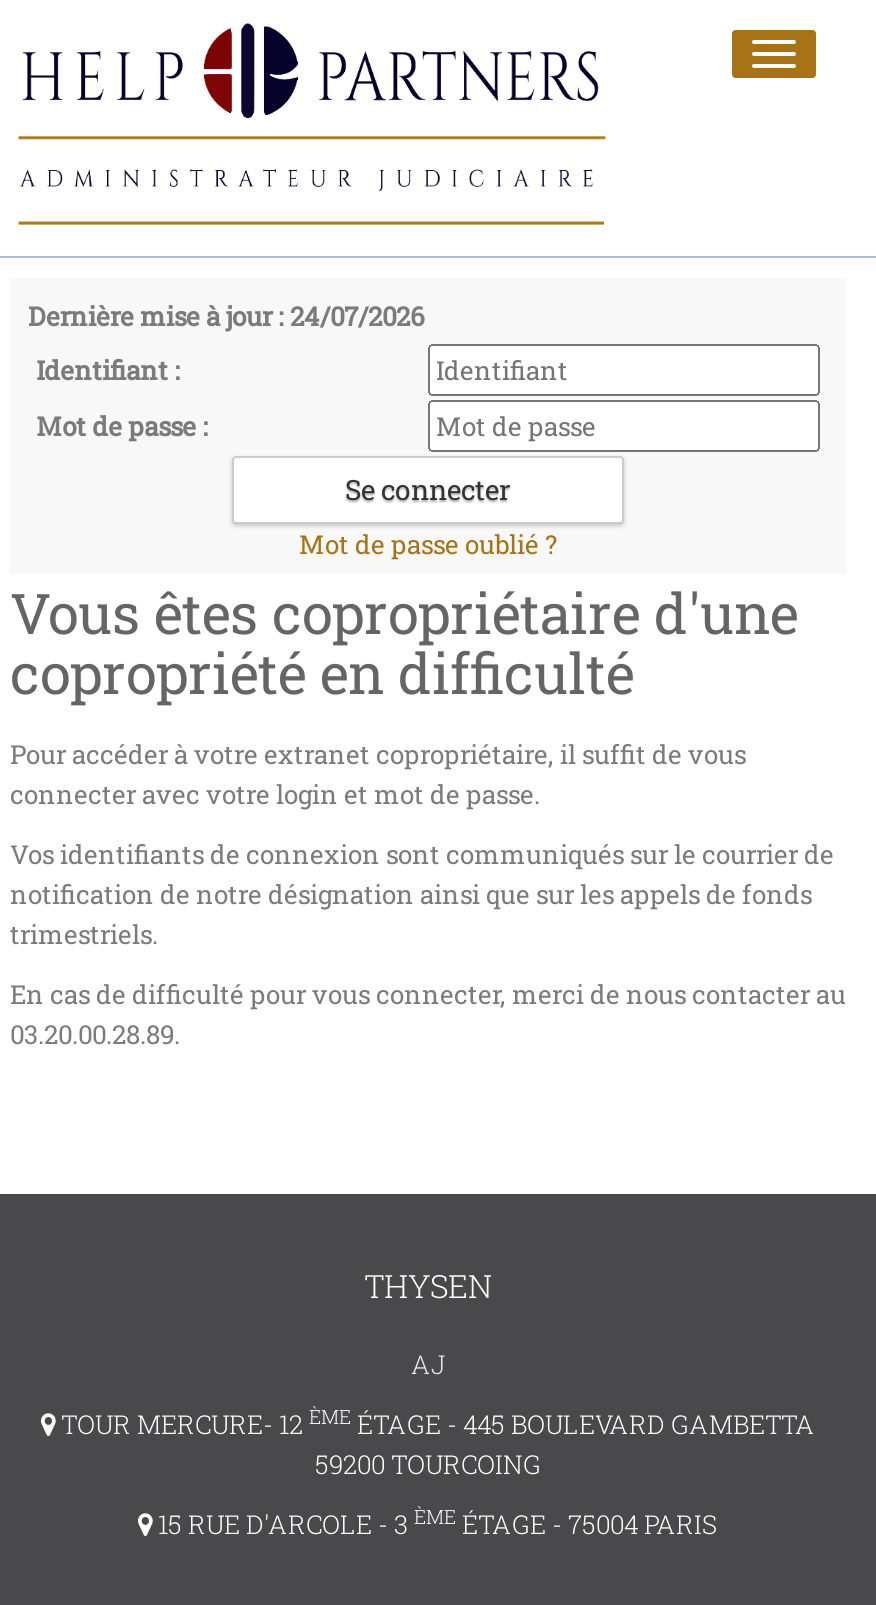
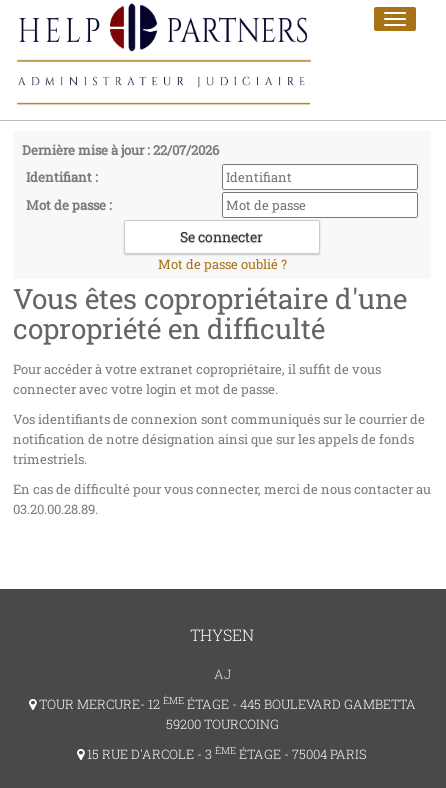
[28,298,424,334] Dernière mise à jour : 24/07/2026 -> [22,141,219,159] Dernière mise à jour : 22/07/2026

